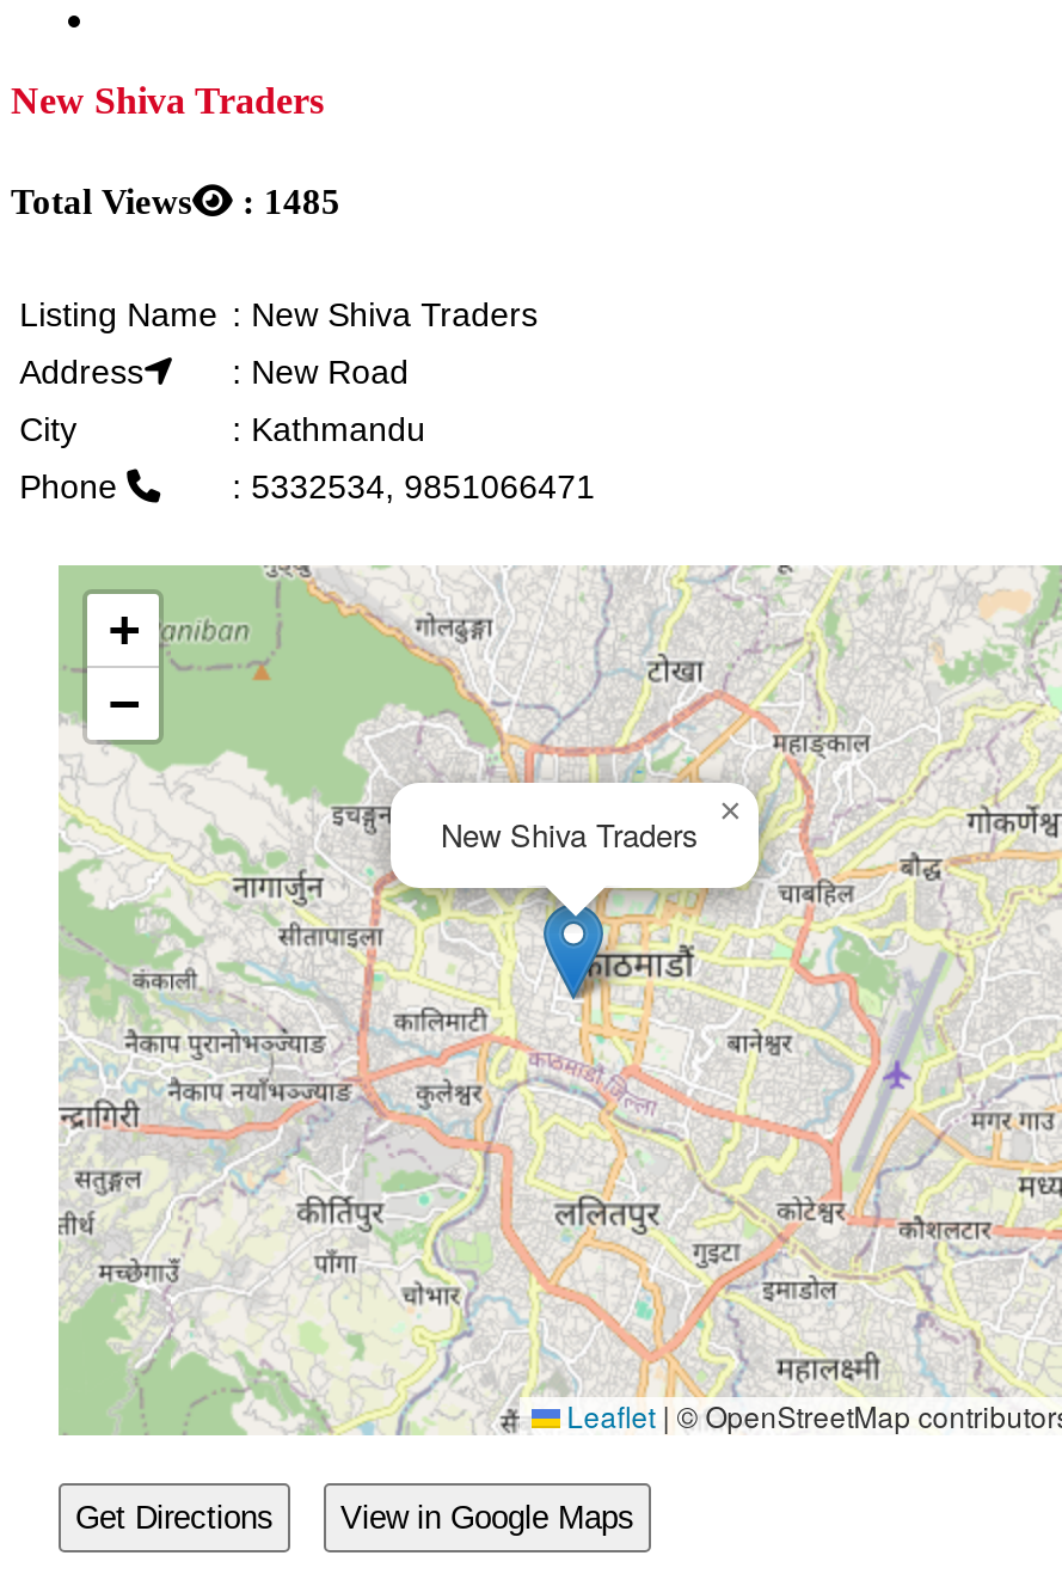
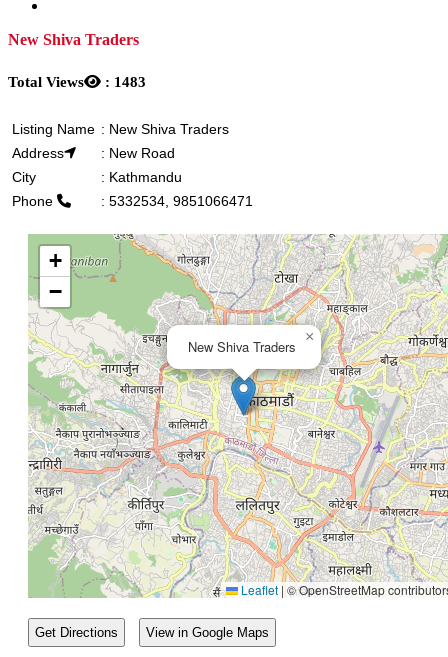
[11,183,340,221] Total Views : 1485 -> [8,74,146,90] Total Views : 1483

